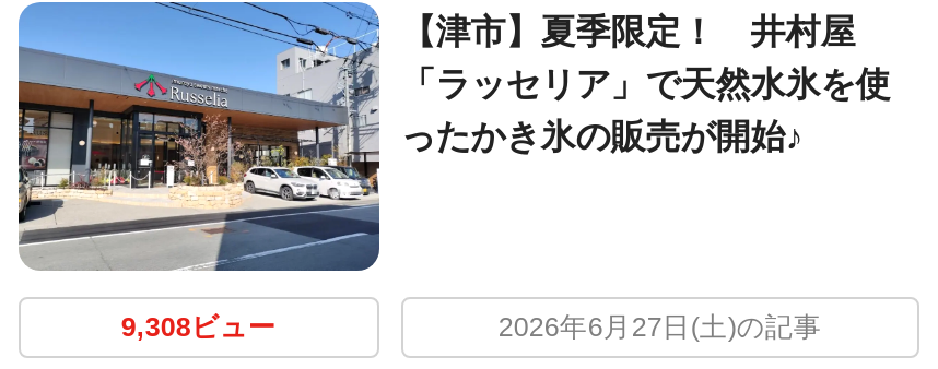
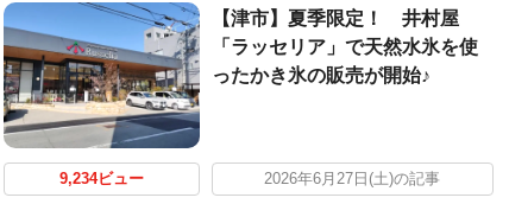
[121,313,276,343] 9,308ビュー -> [59,171,144,188] 9,234ビュー

